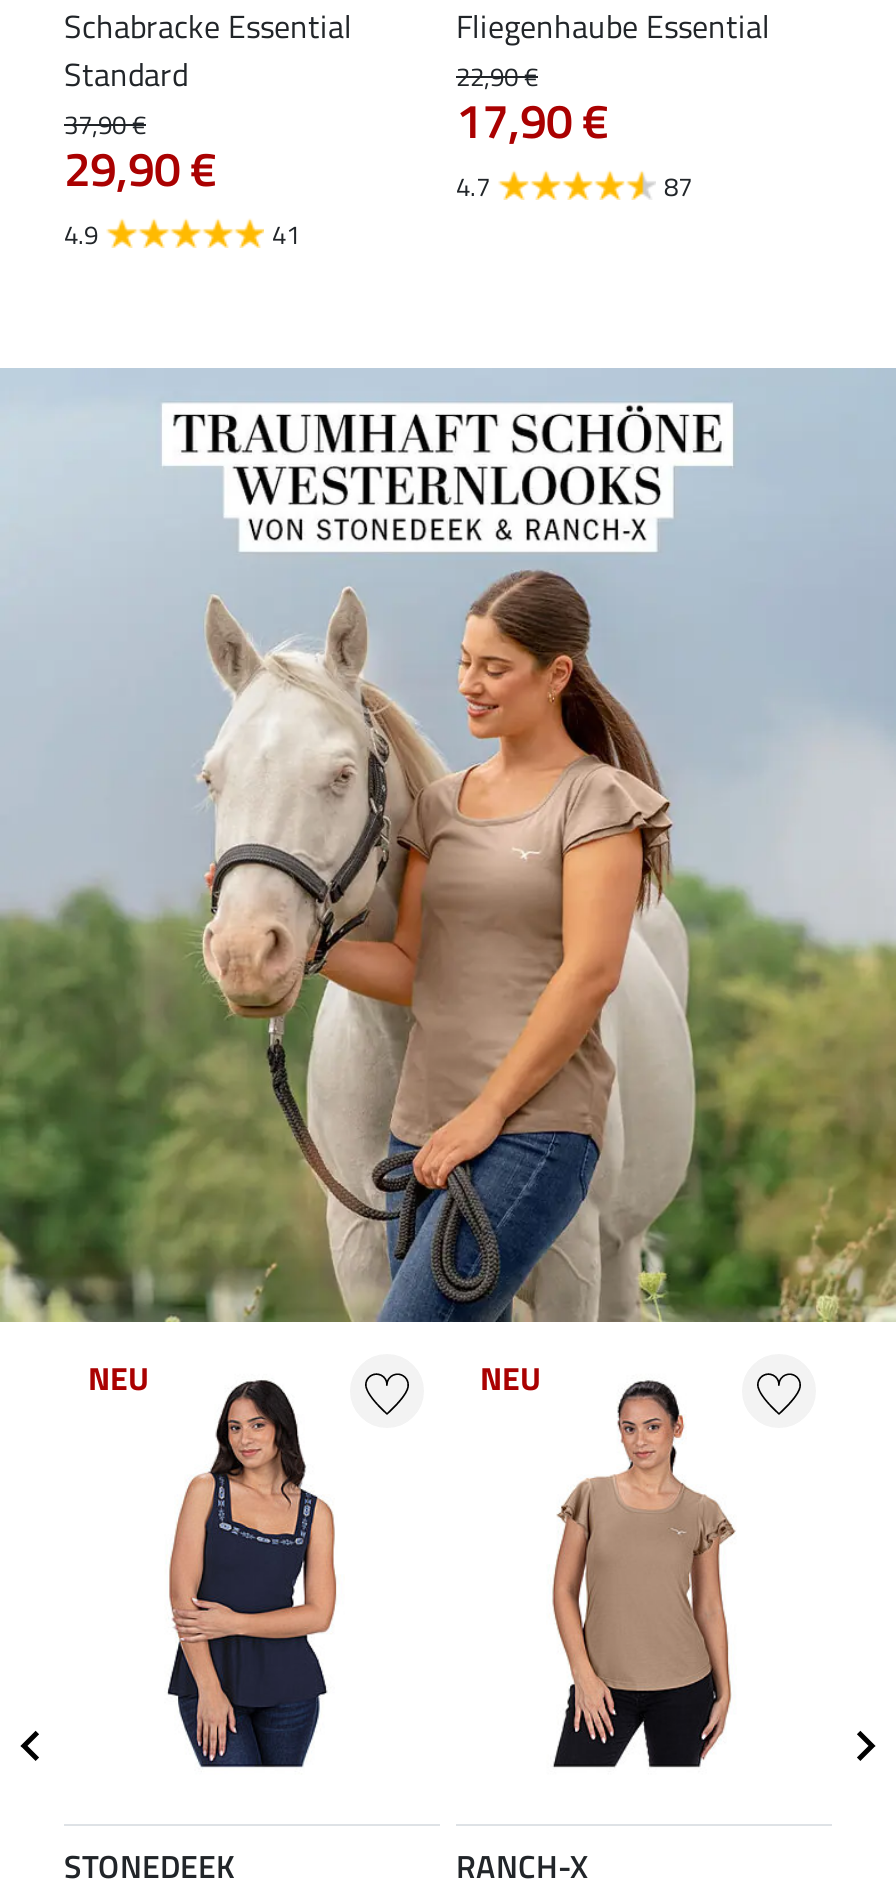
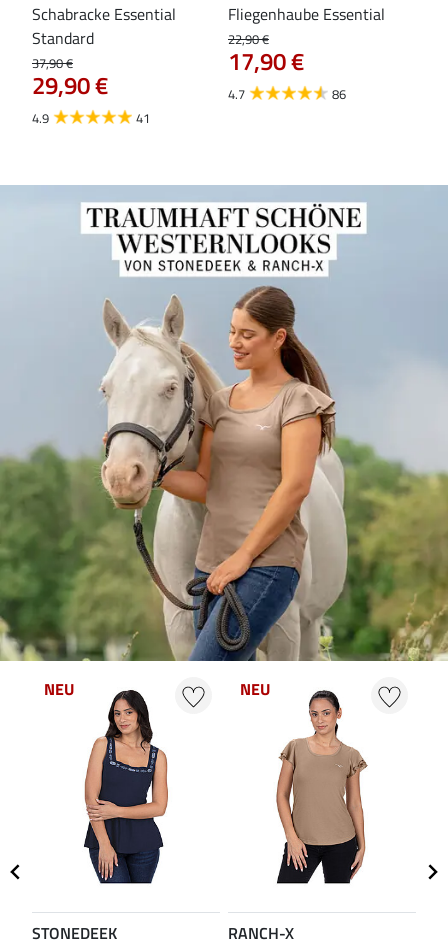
[664,167,692,207] 87 -> [332,84,346,104] 86

